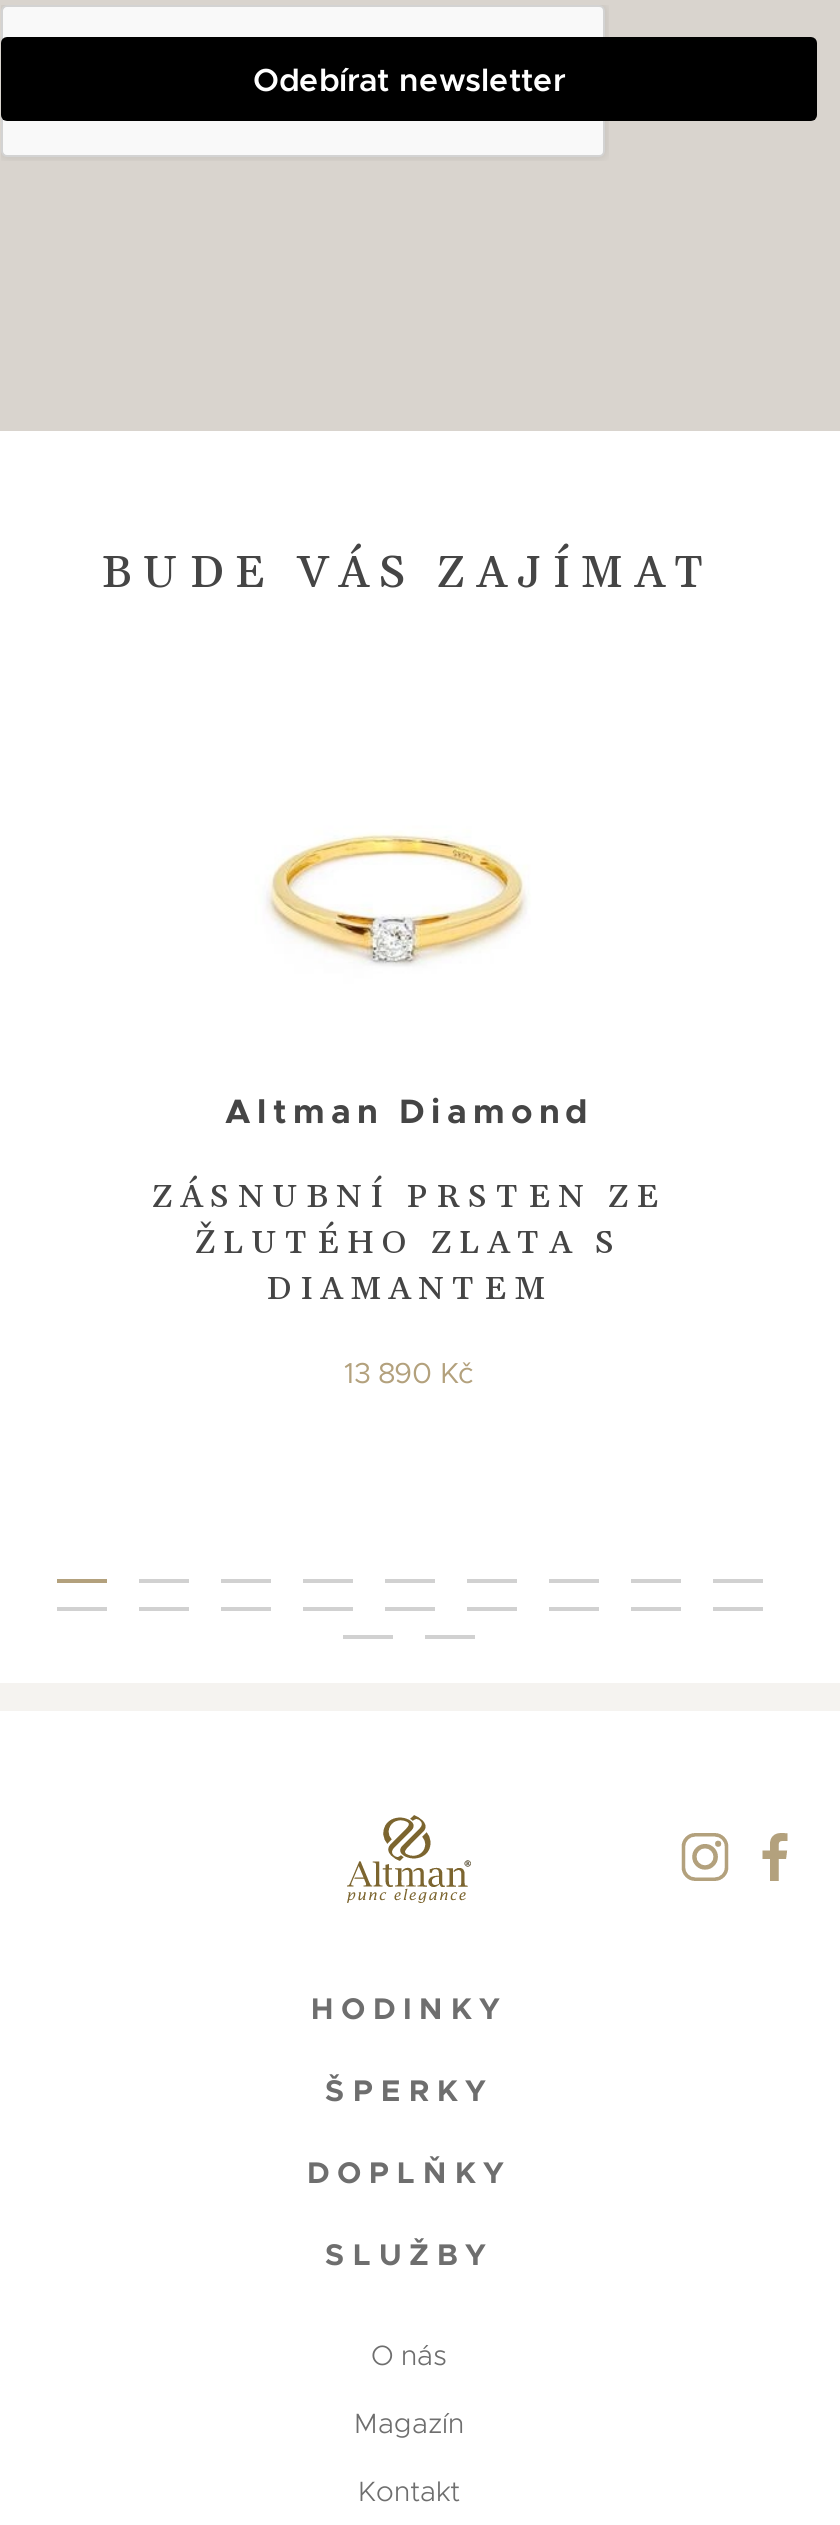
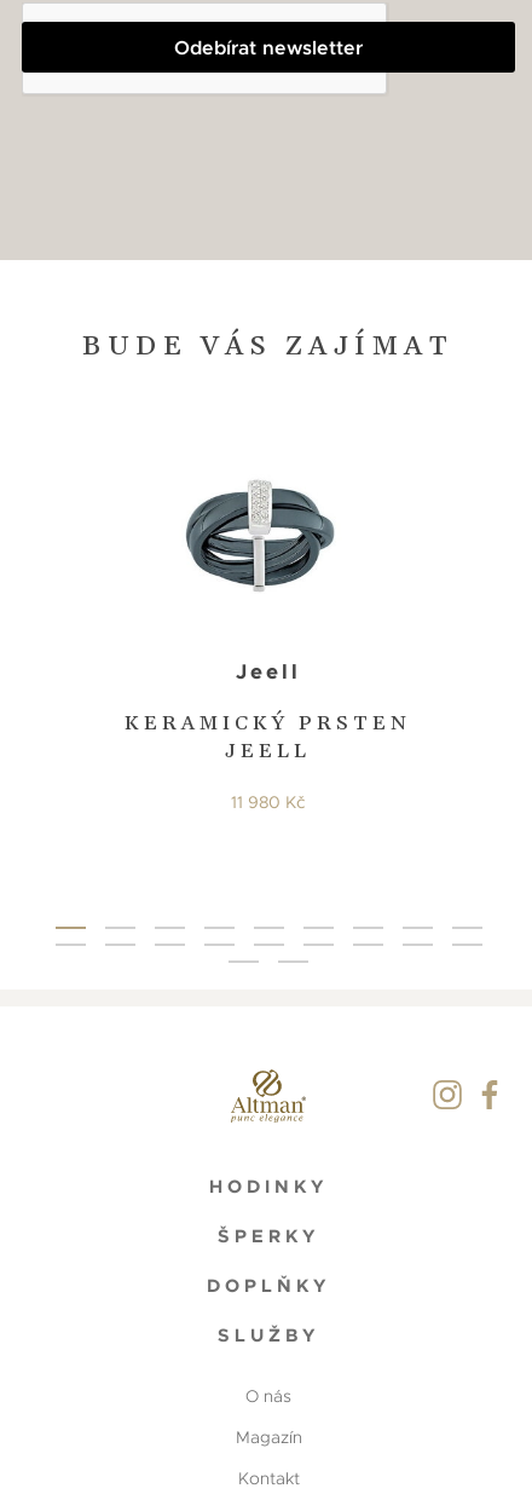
[273,835,523,977] [image] -> [185,480,335,592] [image]
[225,1088,593,1132] Altman Diamond -> [236,658,301,684] Jeell
[152,1176,666,1310] ZÁSNUBNÍ PRSTEN ZE | ŽLUTÉHO ZLATA S | DIAMANTEM -> [125,711,412,764] KERAMICKÝ PRSTEN | JEELL
[344,1355,474,1391] 13 890 Kč -> [231,791,306,813] 11 980 Kč

